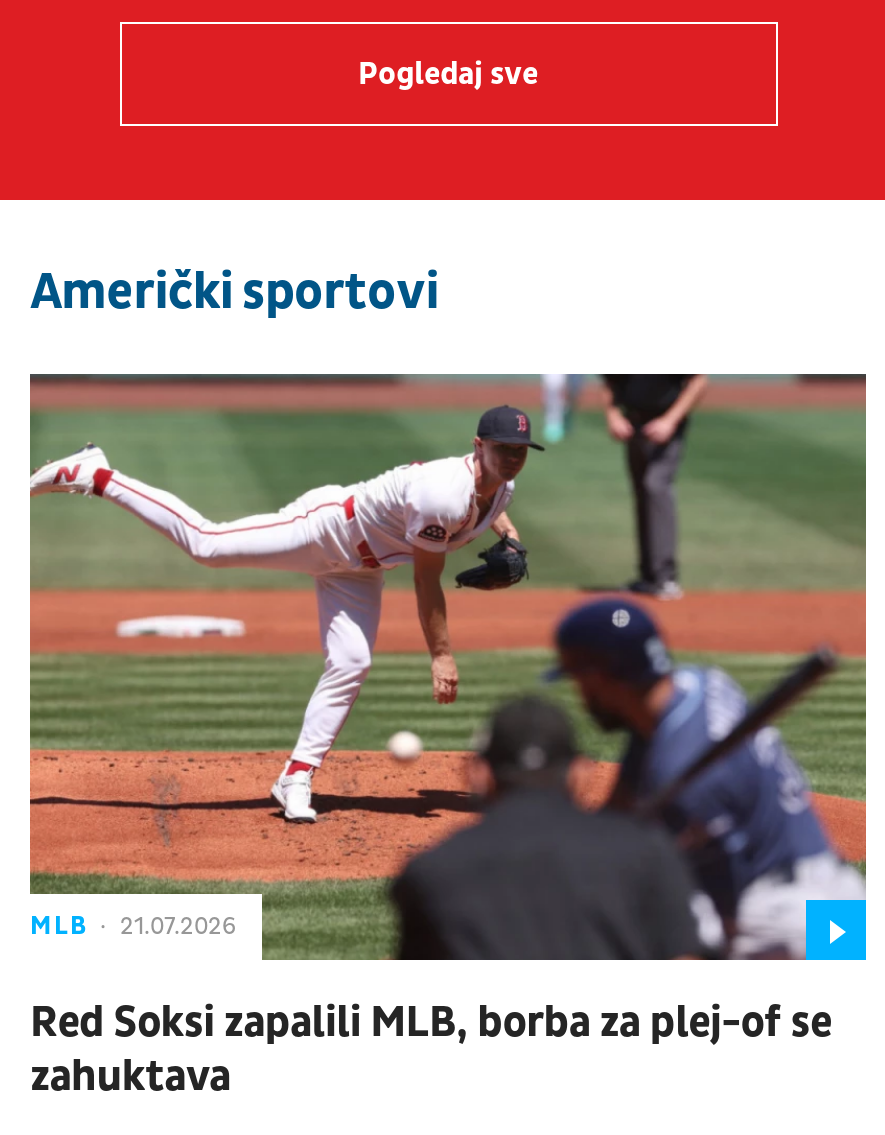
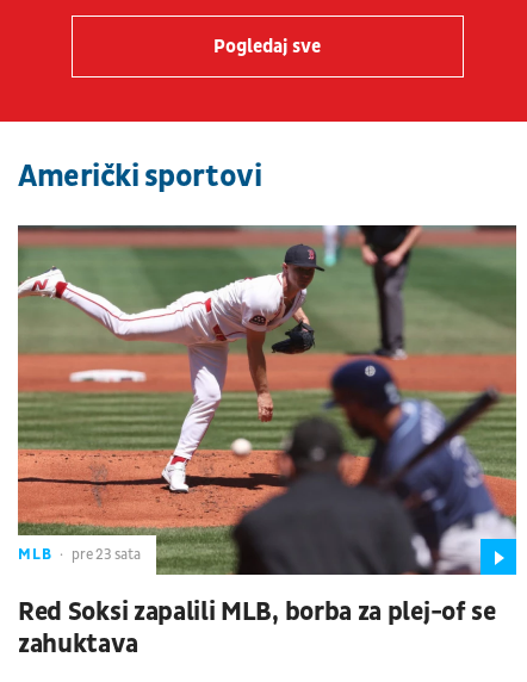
[30,910,236,942] MLB 21.07.2026 -> [18,545,141,564] MLB pre 23 sata

